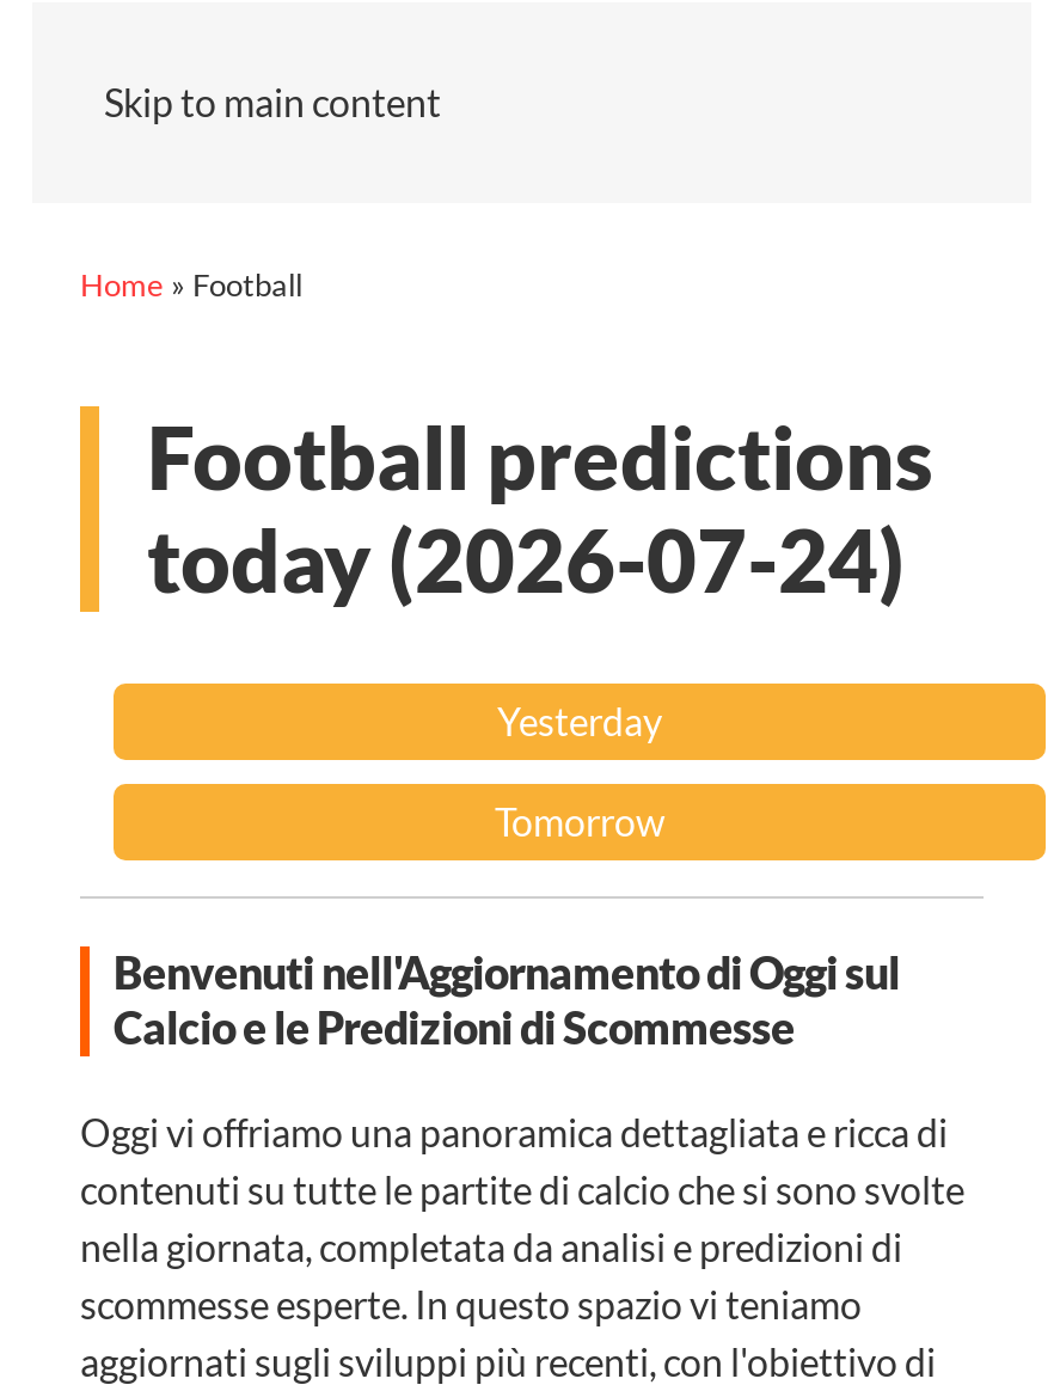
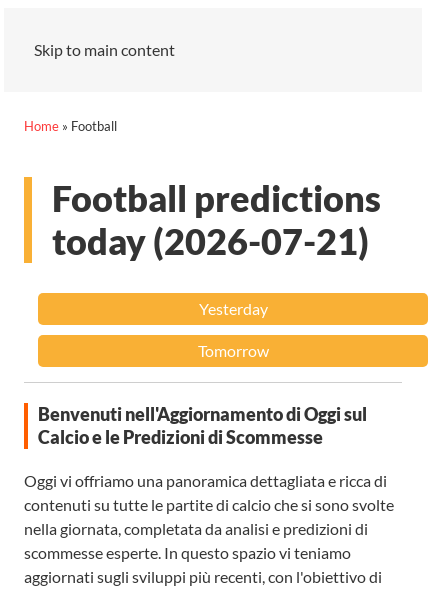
[147,507,905,612] today (2026-07-24) -> [52,219,369,263] today (2026-07-21)

